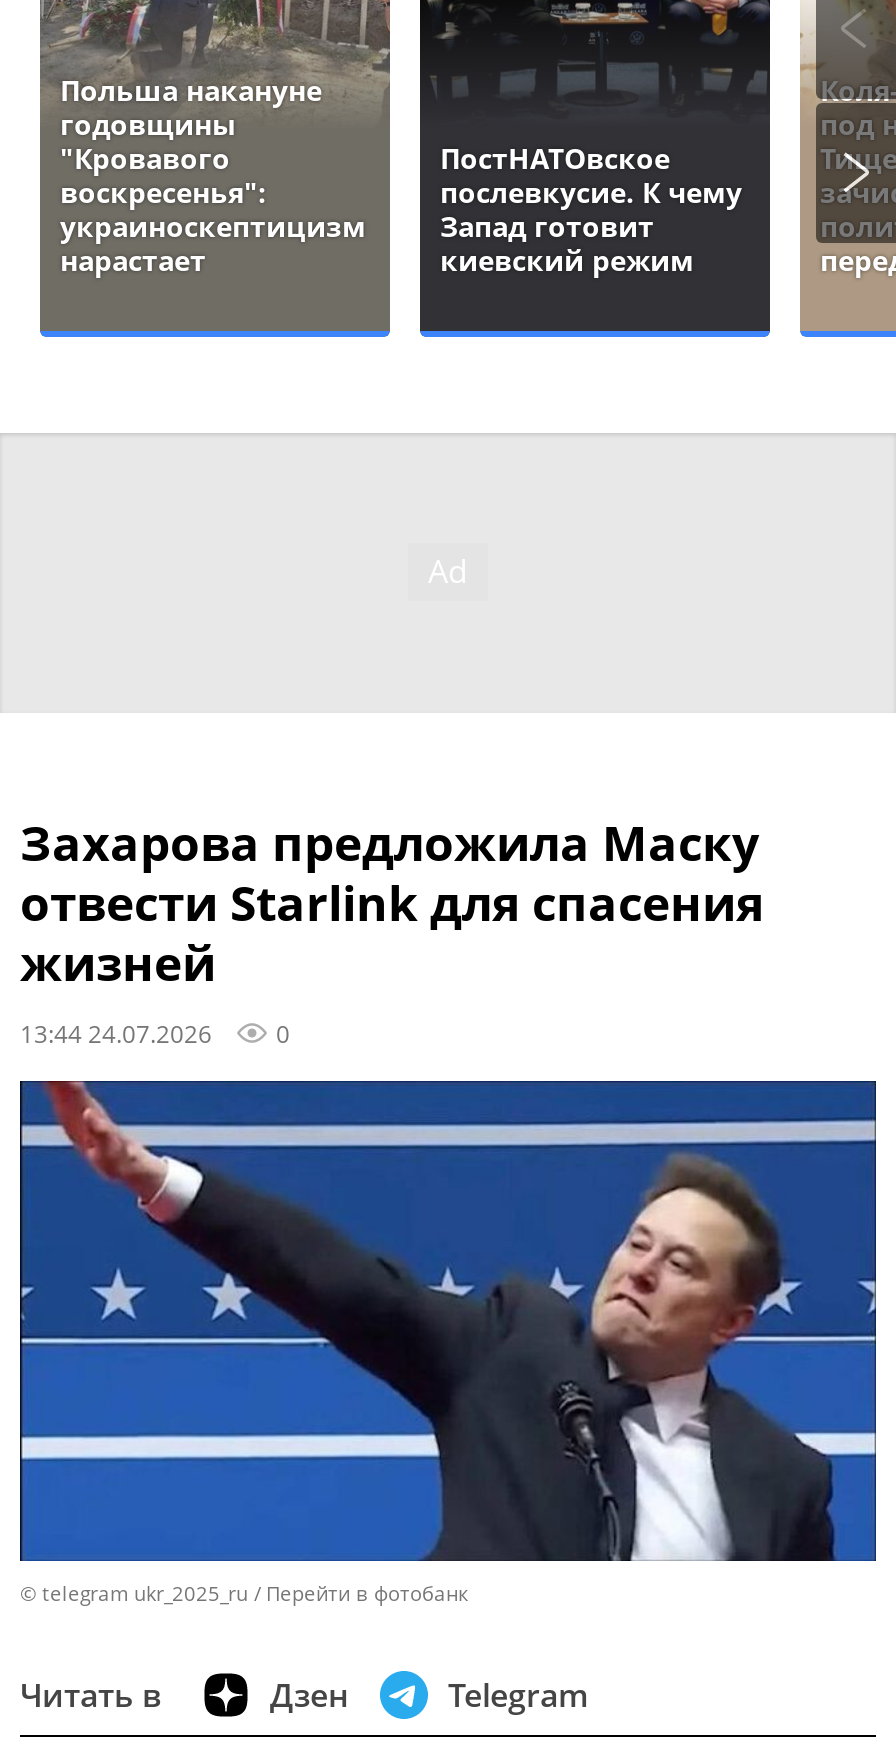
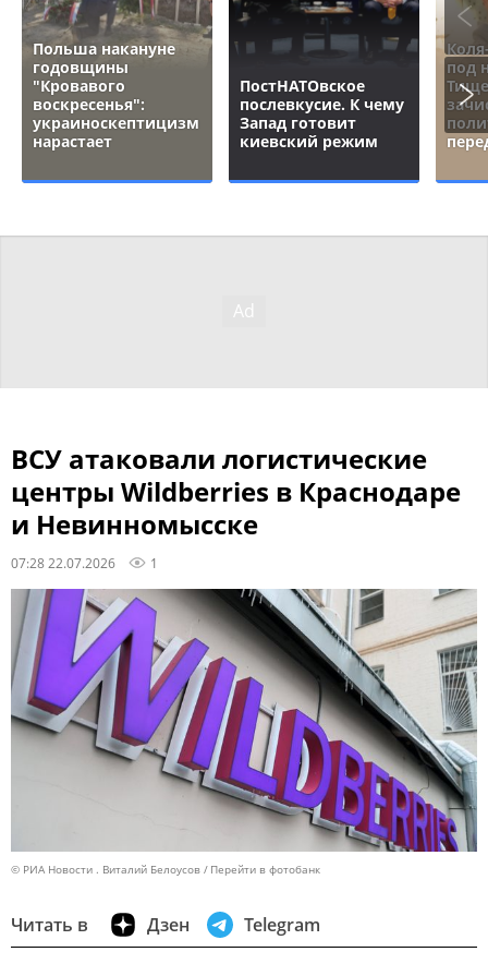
[20,808,764,1048] Захарова предложила Маску | отвести Starlink для спасения | жизней | 13:44 24.07.2026 | 0 -> [11,441,461,572] ВСУ атаковали логистические | центры Wildberries в Краснодаре | и Невинномысске | 07:28 22.07.2026 | 1
[18,1078,878,1608] [image] | © telegram ukr_2025_ru -> [10,588,478,877] [image] | © РИА Новости . Виталий Белоусов

